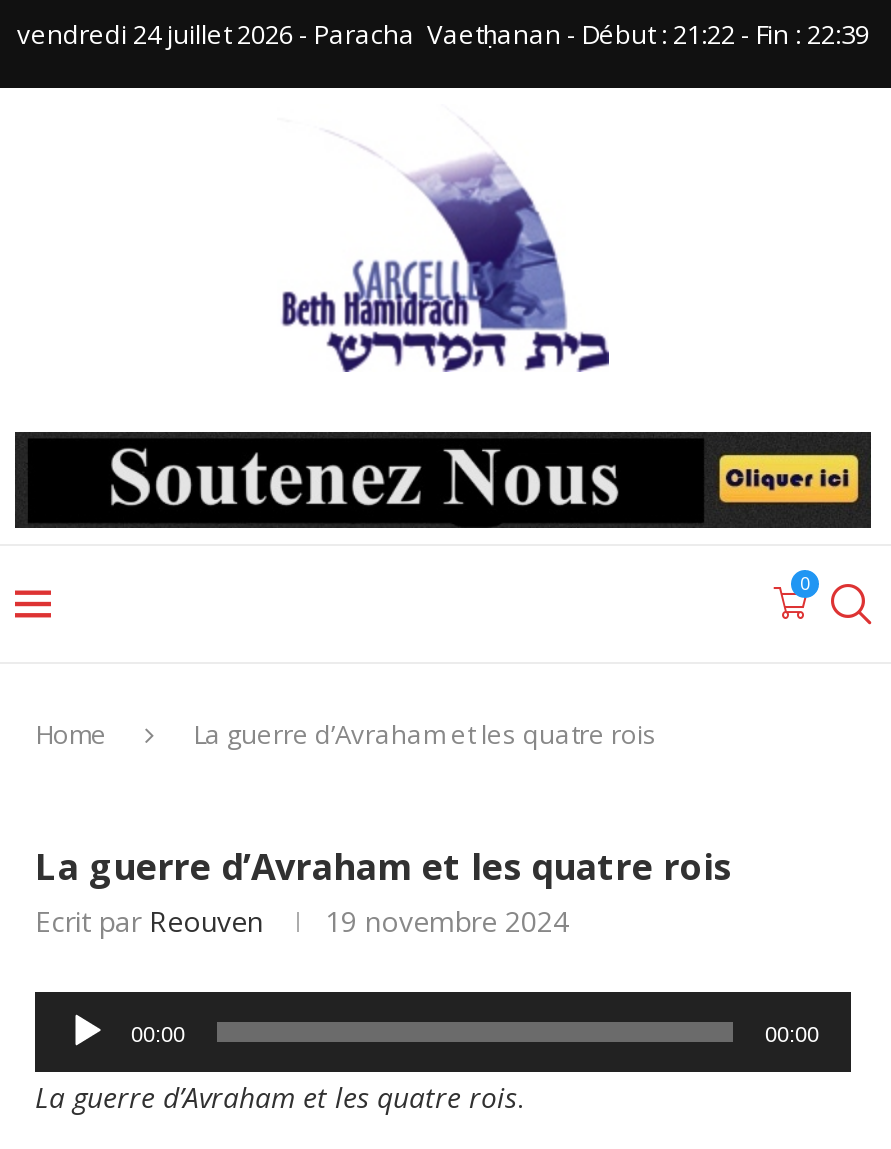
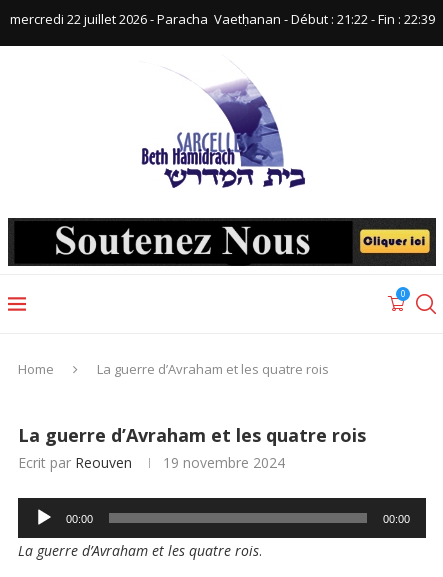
[17,16,869,52] vendredi 24 juillet 2026 - Paracha Vaetḥanan - Début : 21:22 - Fin : 22:39 -> [9,10,434,28] mercredi 22 juillet 2026 - Paracha Vaetḥanan - Début : 21:22 - Fin : 22:39

